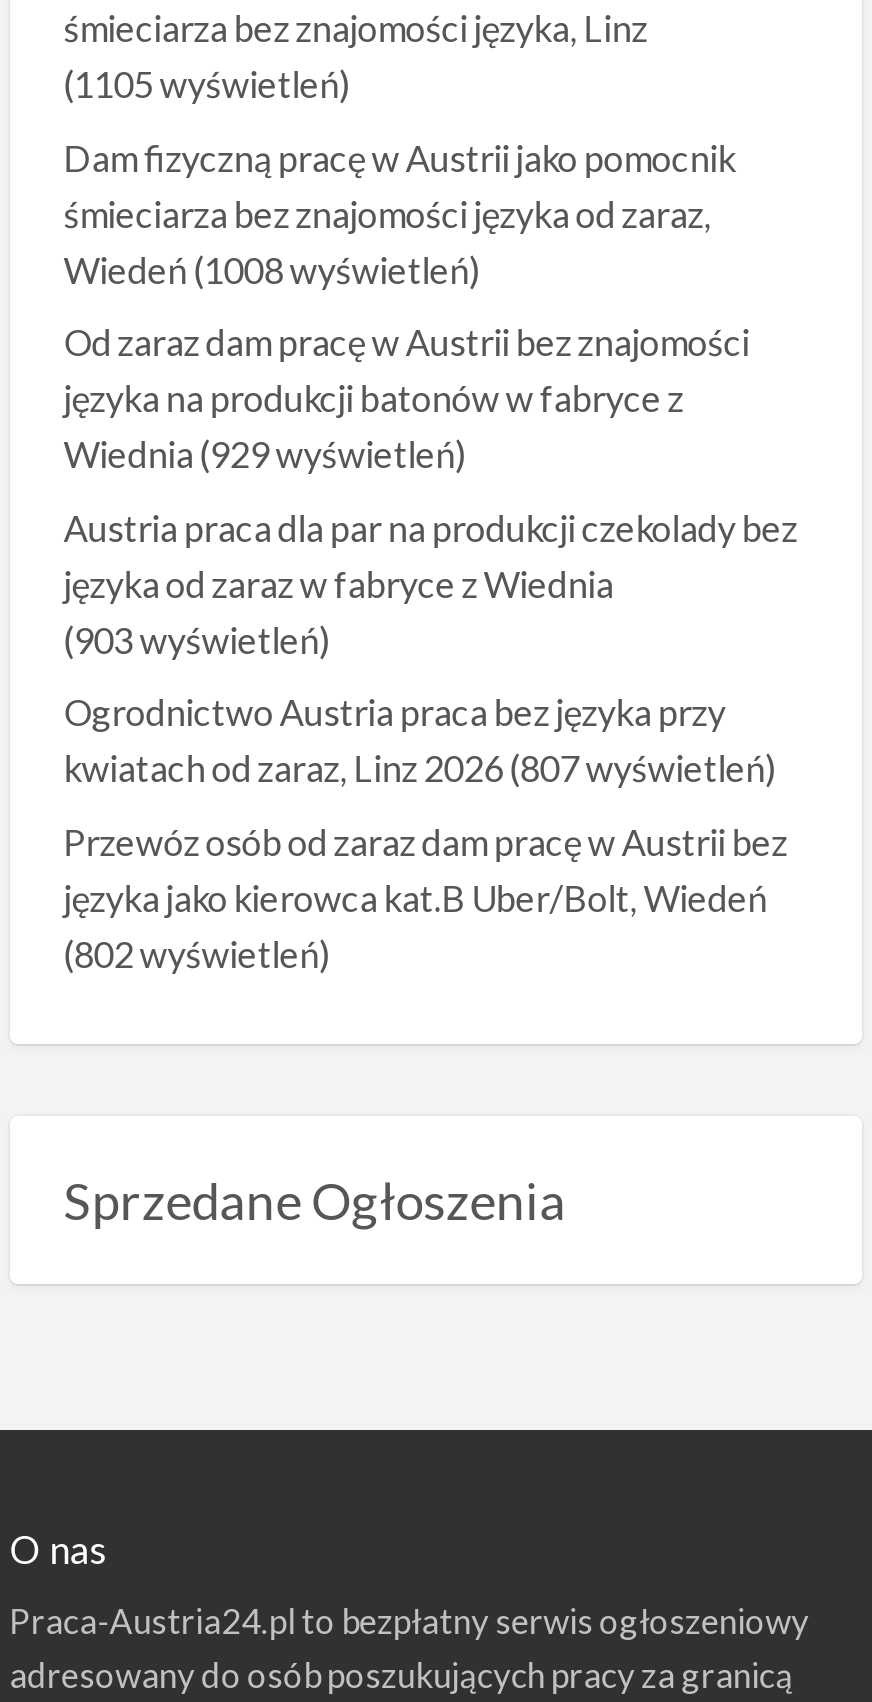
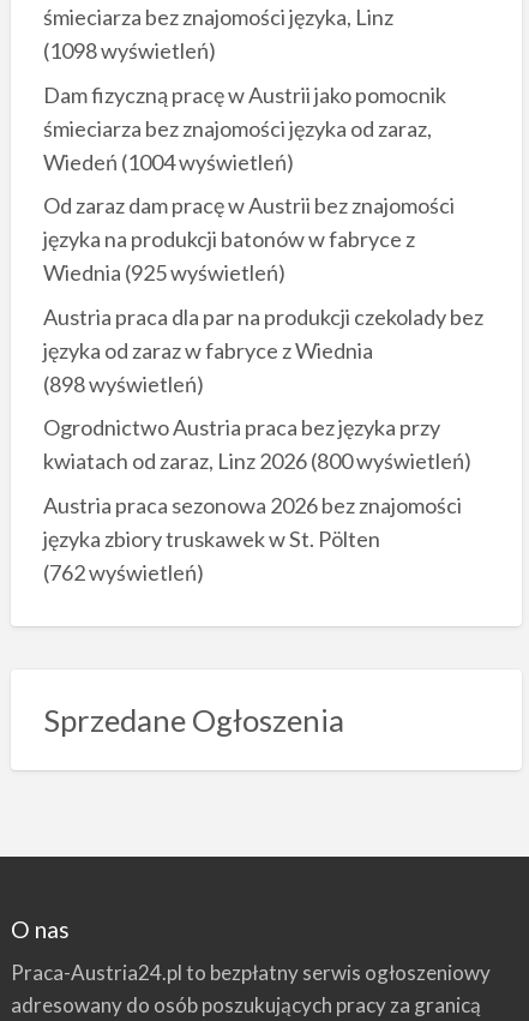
[63,62,351,106] (1105 wyświetleń) -> [43,37,216,64] (1098 wyświetleń)
[63,247,481,291] Wiedeń (1008 wyświetleń) -> [43,148,294,175] Wiedeń (1004 wyświetleń)
[63,432,467,476] Wiednia (929 wyświetleń) -> [43,259,285,286] Wiednia (925 wyświetleń)
[63,617,331,661] (903 wyświetleń) -> [43,370,204,397] (898 wyświetleń)
[63,746,777,790] kwiatach od zaraz, Linz 2026 (807 wyświetleń) -> [43,448,471,474] kwiatach od zaraz, Linz 2026 (800 wyświetleń)
[63,819,787,975] Przewóz osób od zaraz dam pracę w Austrii bez | języka jako kierowca kat.B Uber/Bolt, Wiedeń | (802 wyświetleń) -> [43,491,461,585] Austria praca sezonowa 2026 bez znajomości | języka zbiory truskawek w St. Pölten | (762 wyświetleń)

